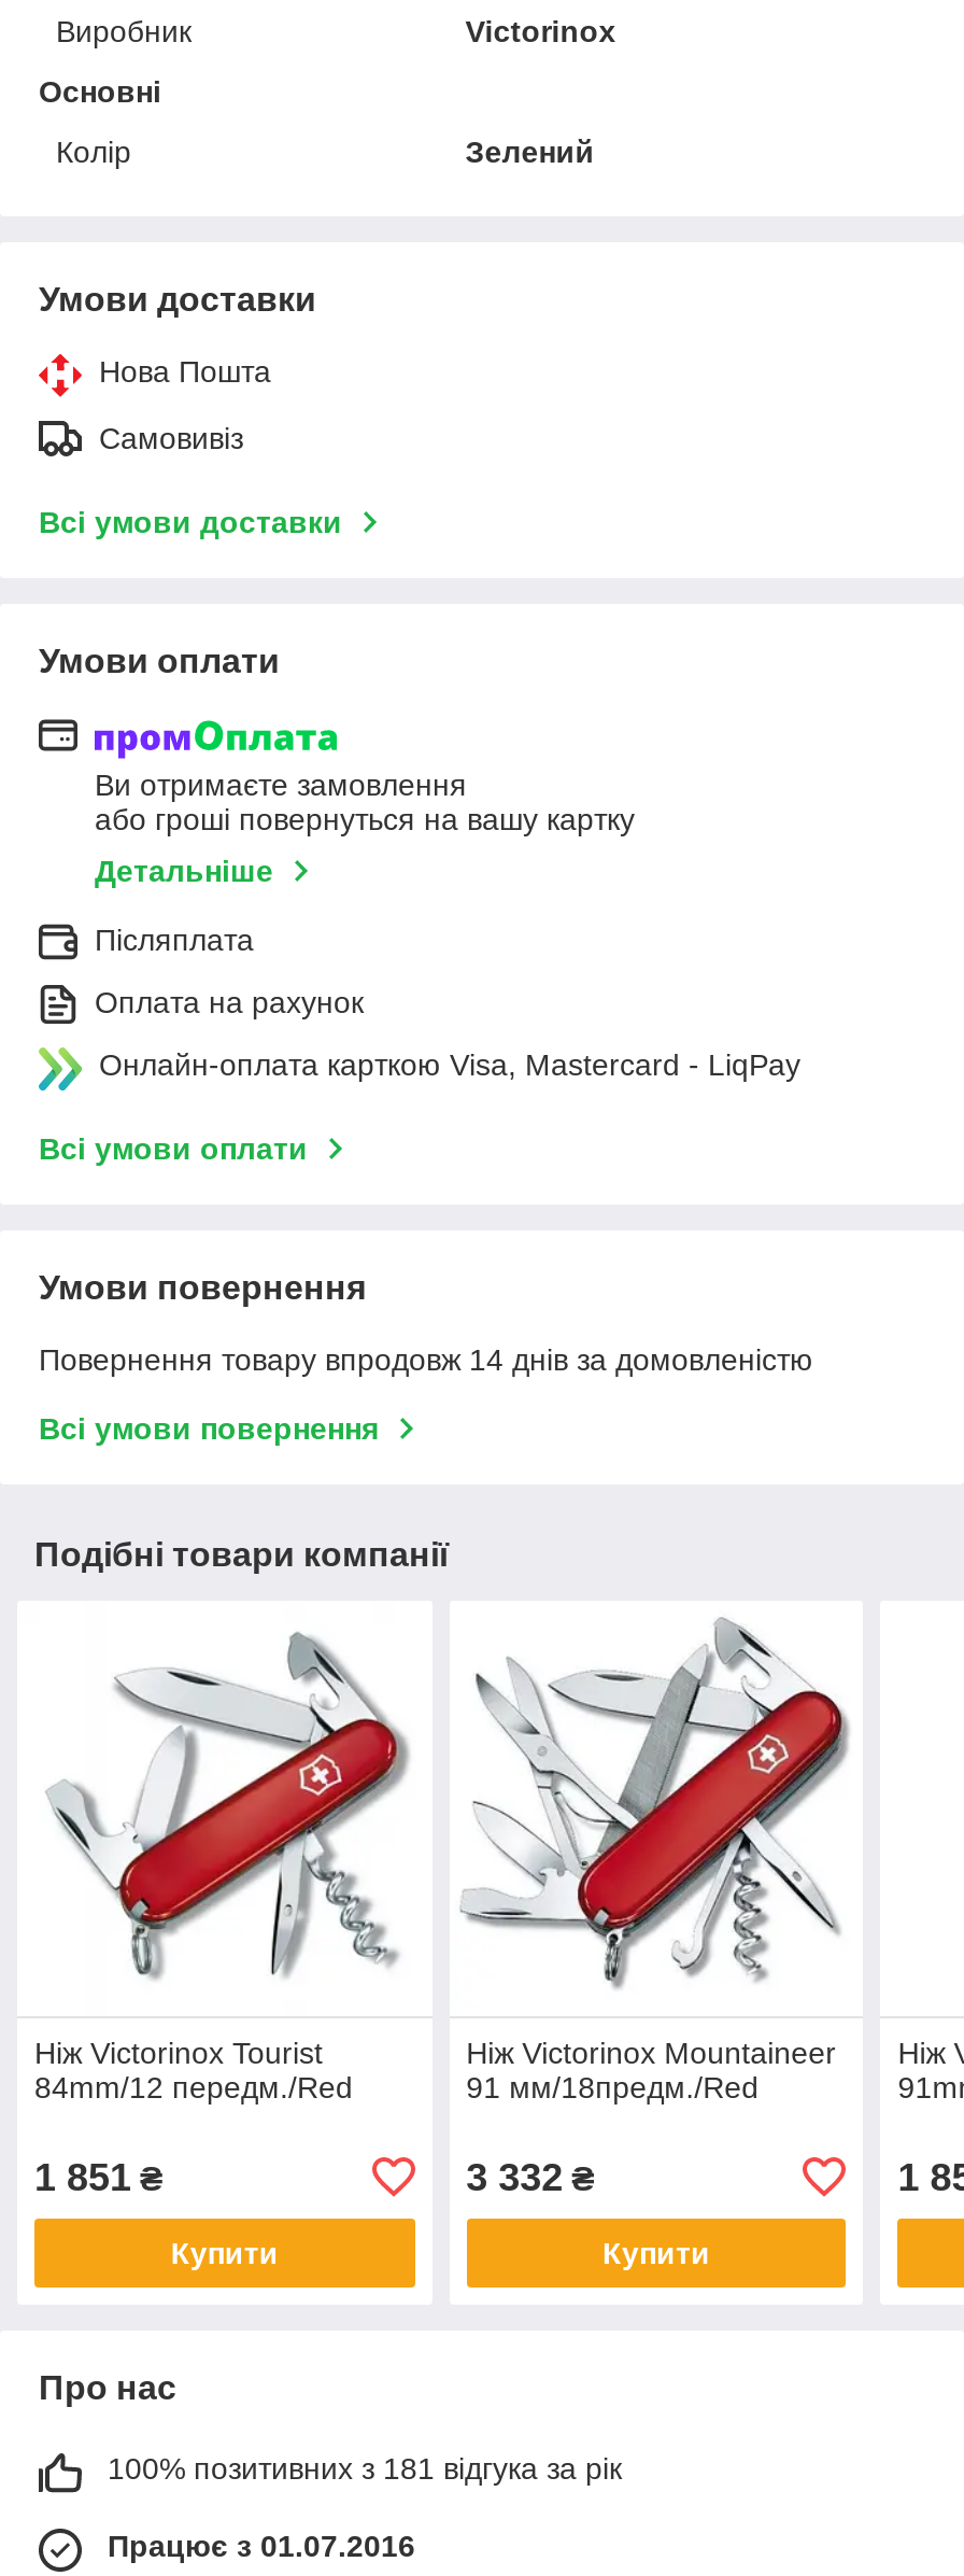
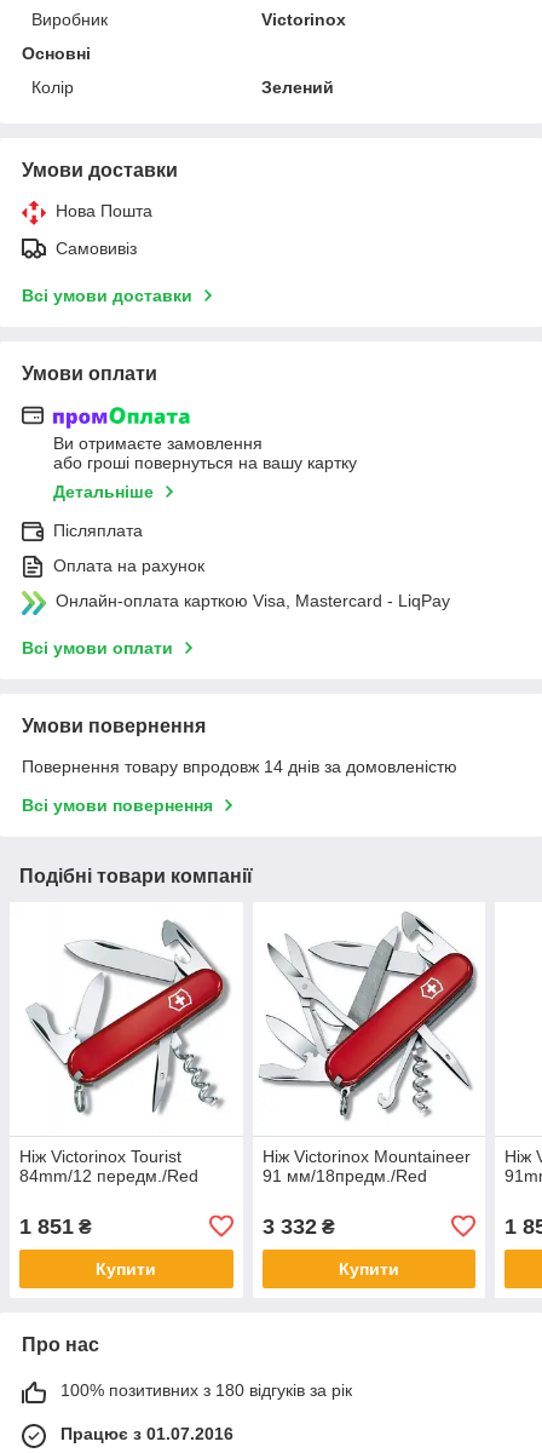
[108,2451,622,2485] 100% позитивних з 181 відгука за рік -> [60,1380,352,1399] 100% позитивних з 180 відгуків за рік

